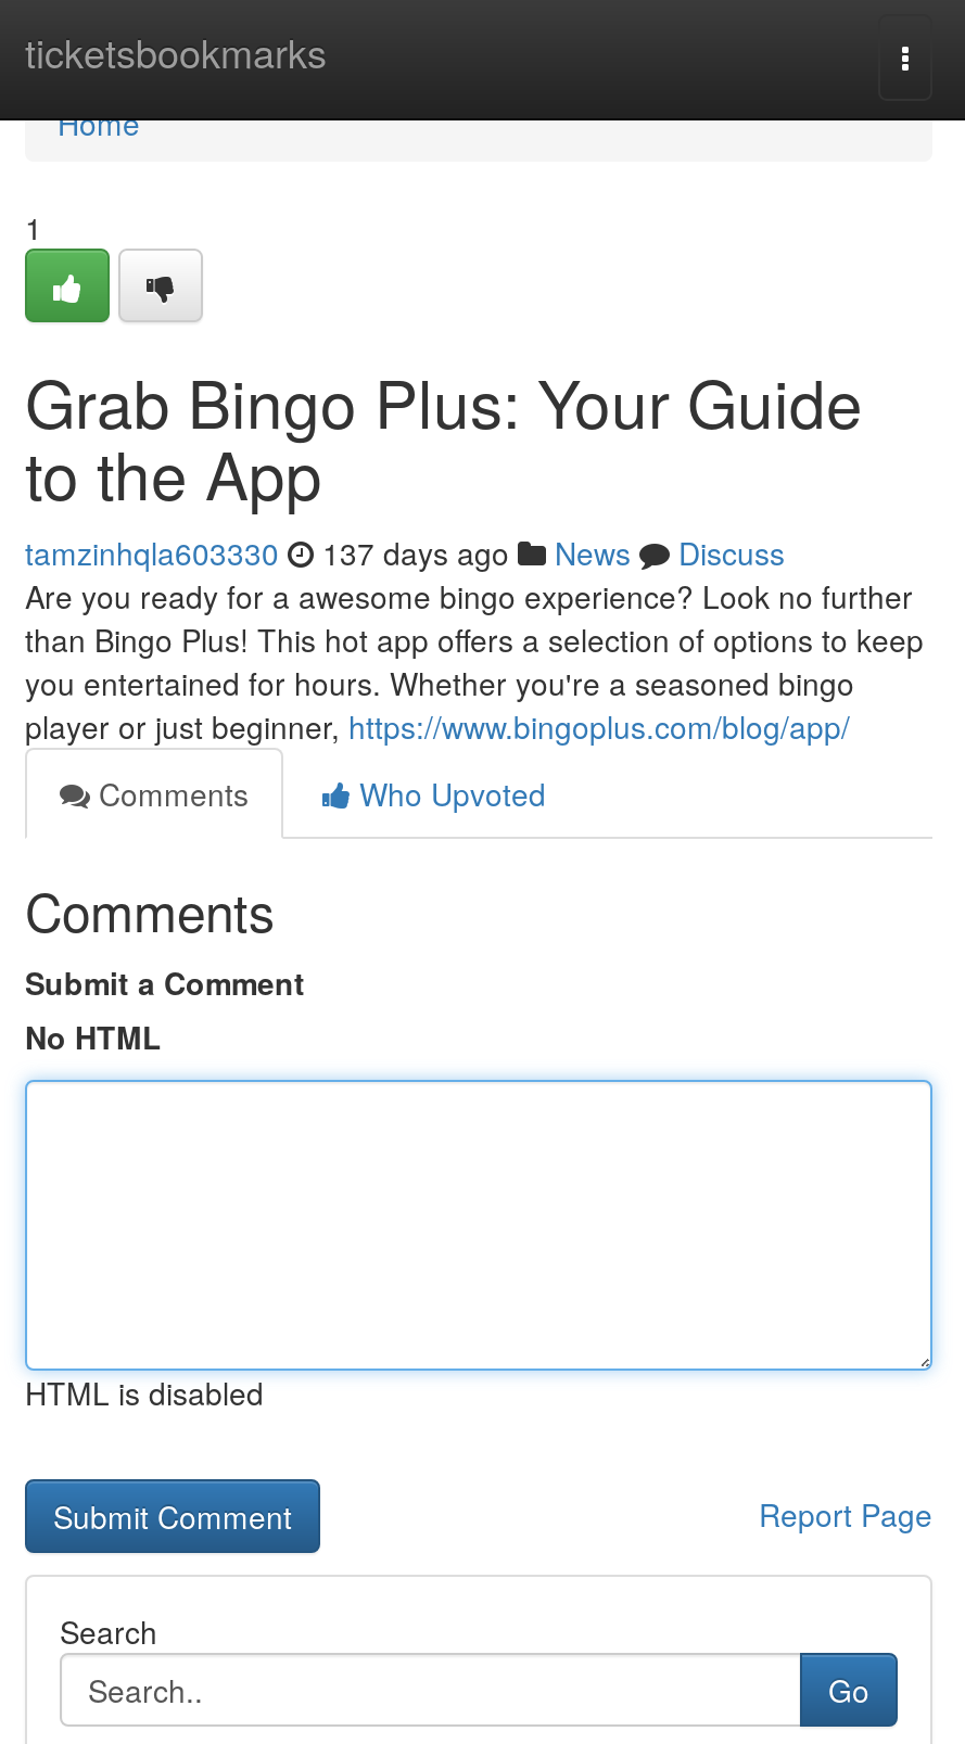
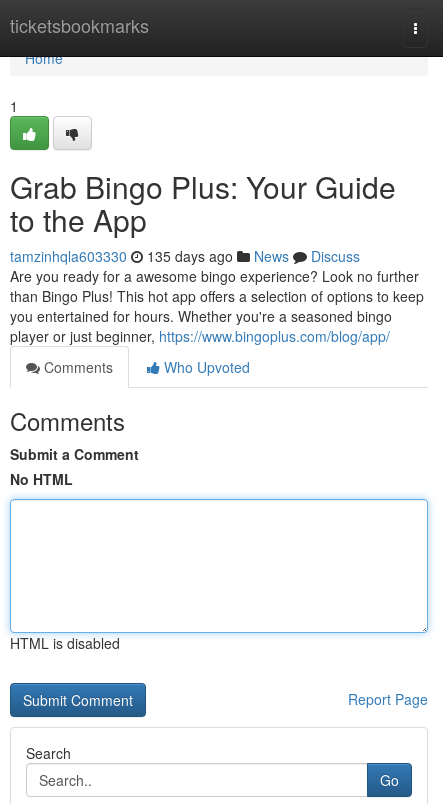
[25,531,785,574] tamzinhqla603330 137 days ago News Discuss -> [10,246,360,266] tamzinhqla603330 135 days ago News Discuss

